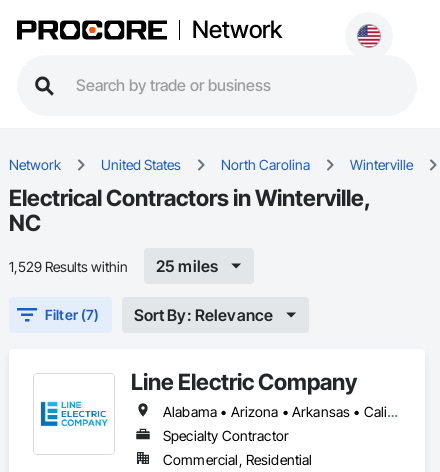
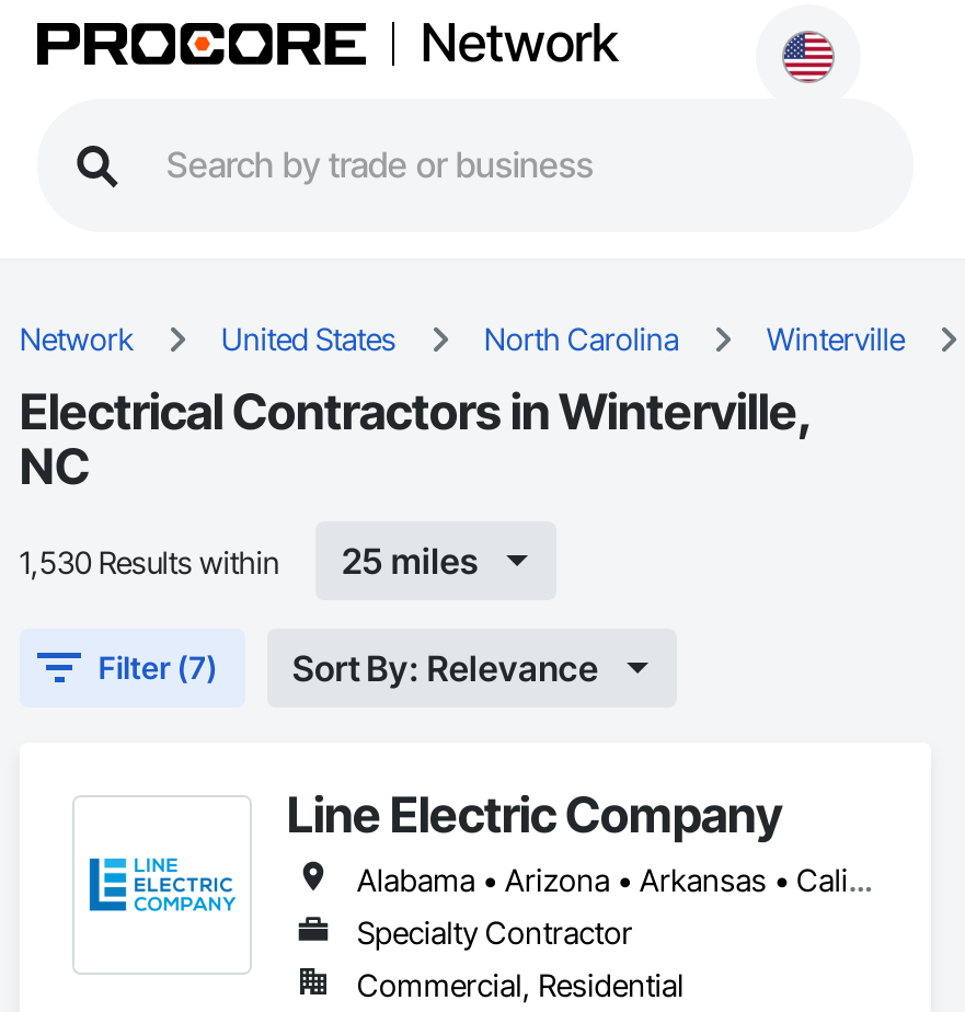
[9,257,128,274] 1,529 Results within -> [20,542,280,579] 1,530 Results within

